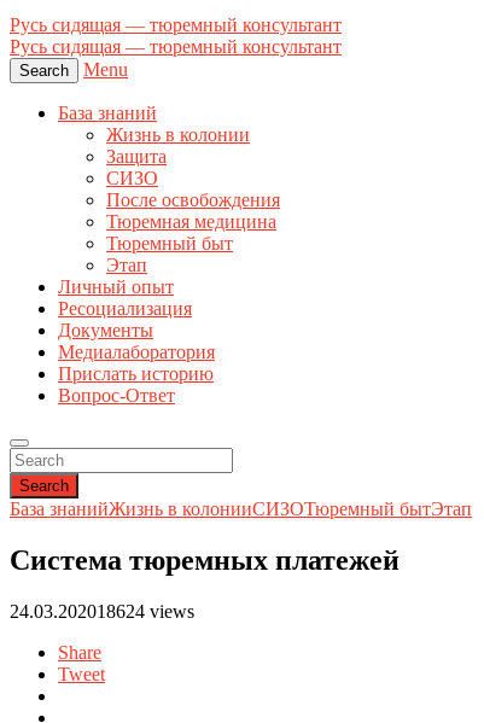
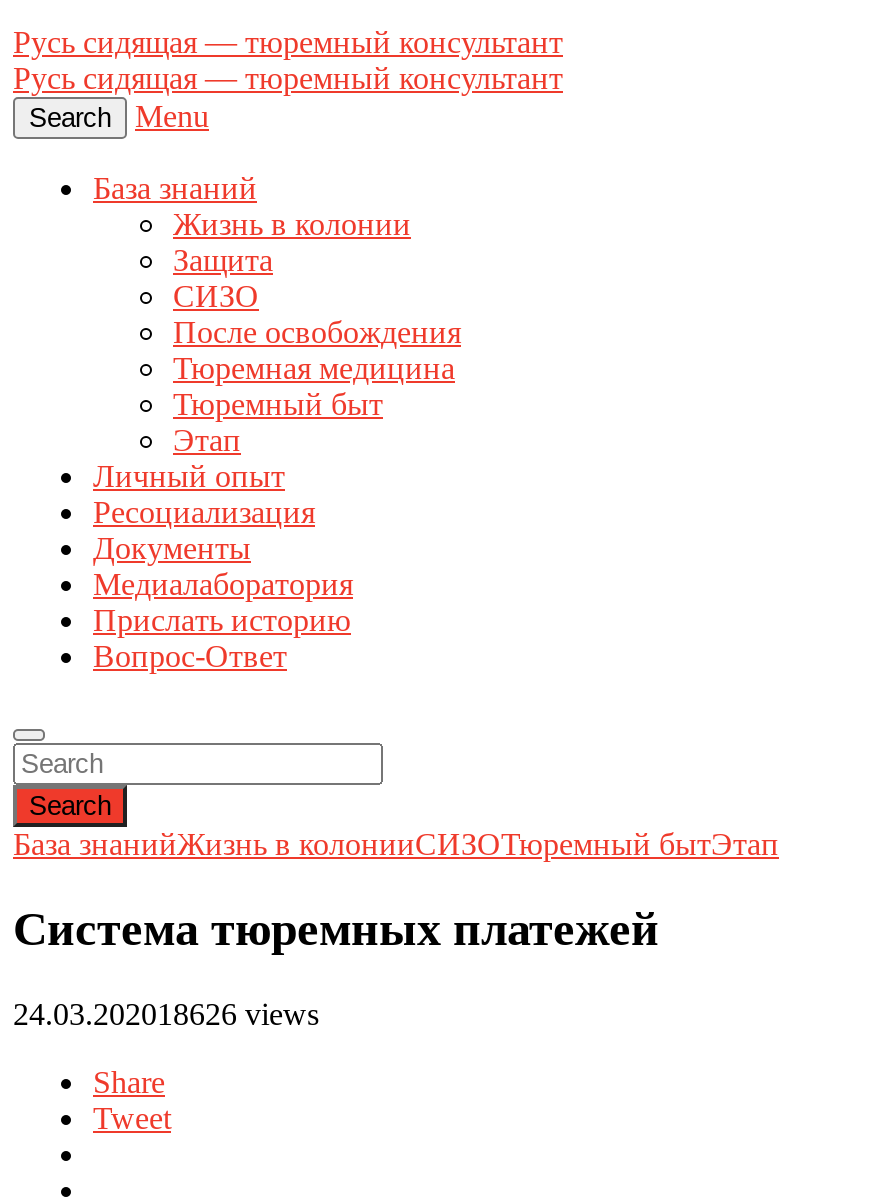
[10,601,194,621] 24.03.202018624 views -> [13,997,319,1031] 24.03.202018626 views

